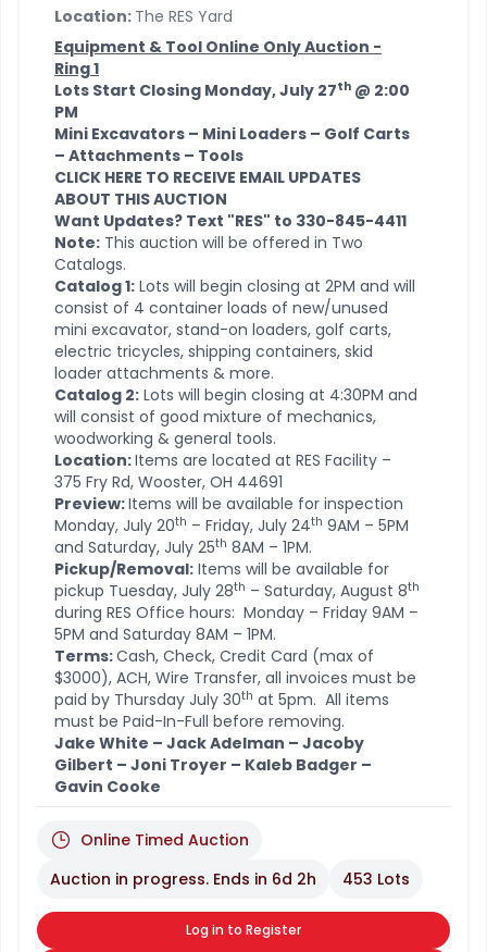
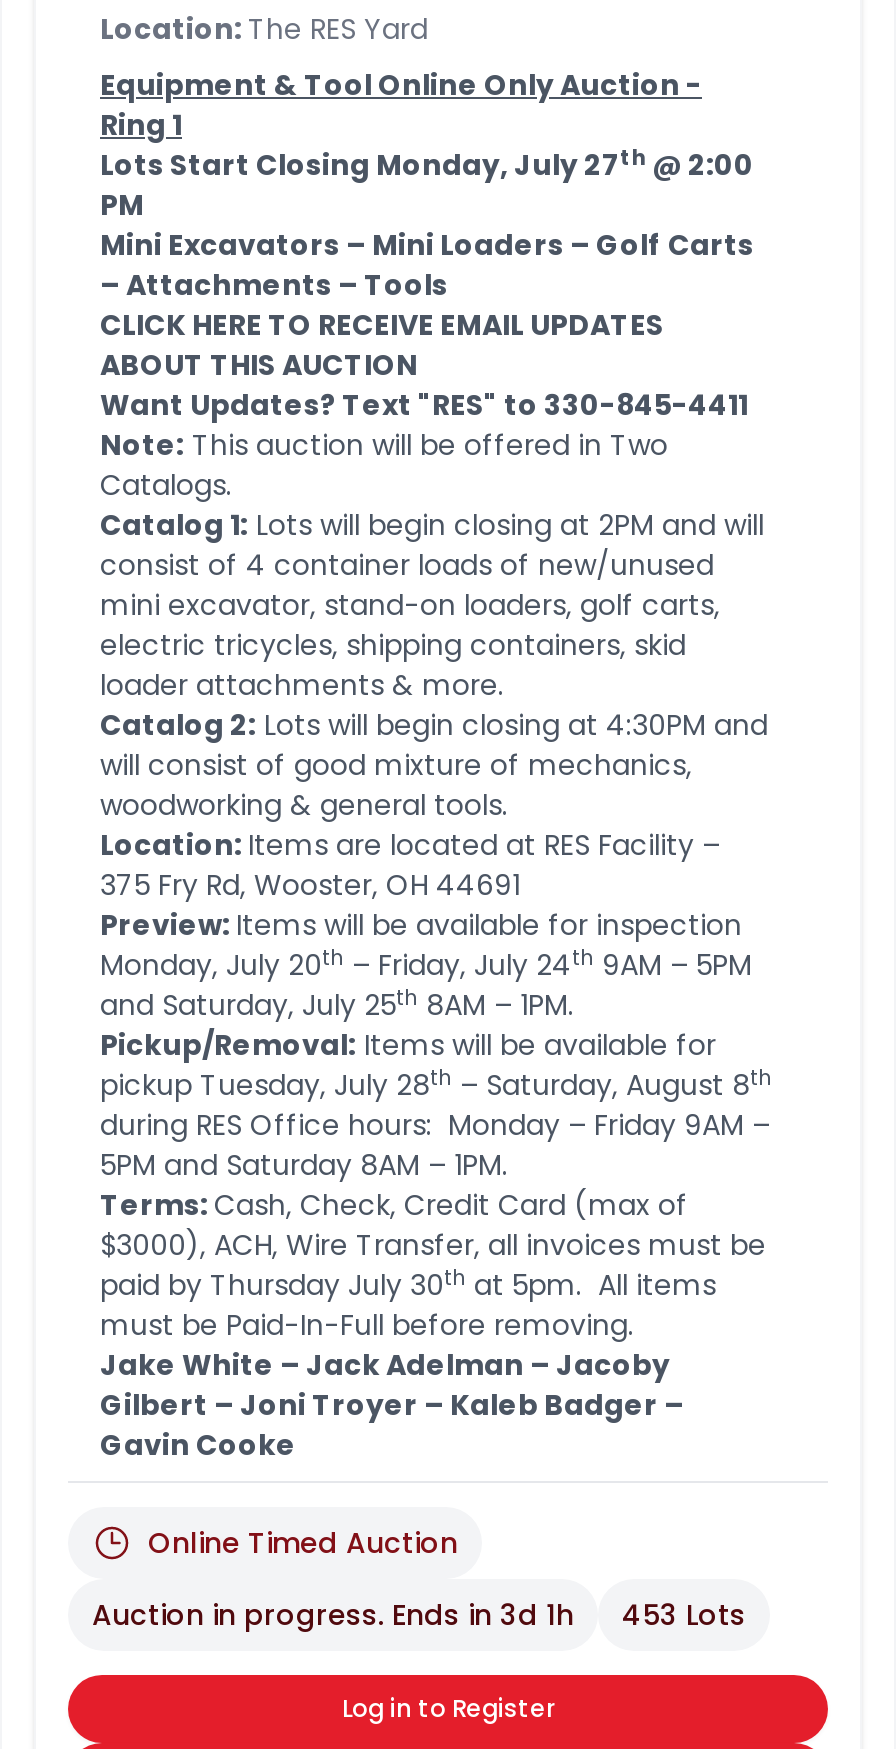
[50,868,316,890] Auction in progress. Ends in 6d 2h -> [92,1595,574,1635] Auction in progress. Ends in 3d 1h

